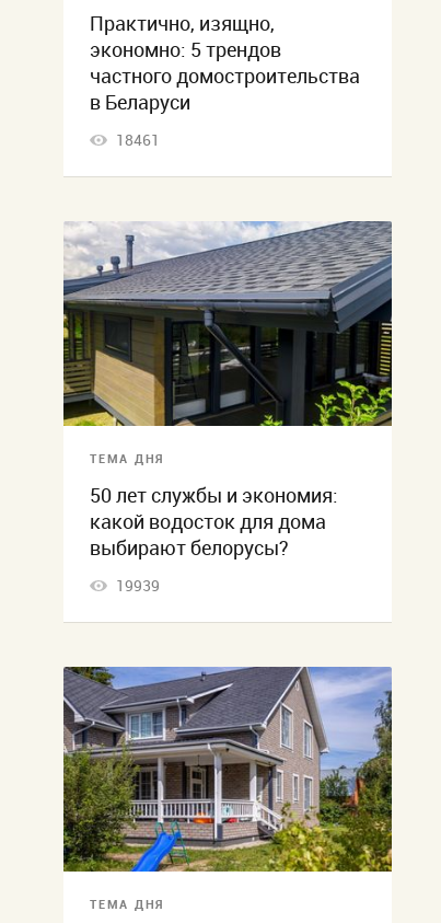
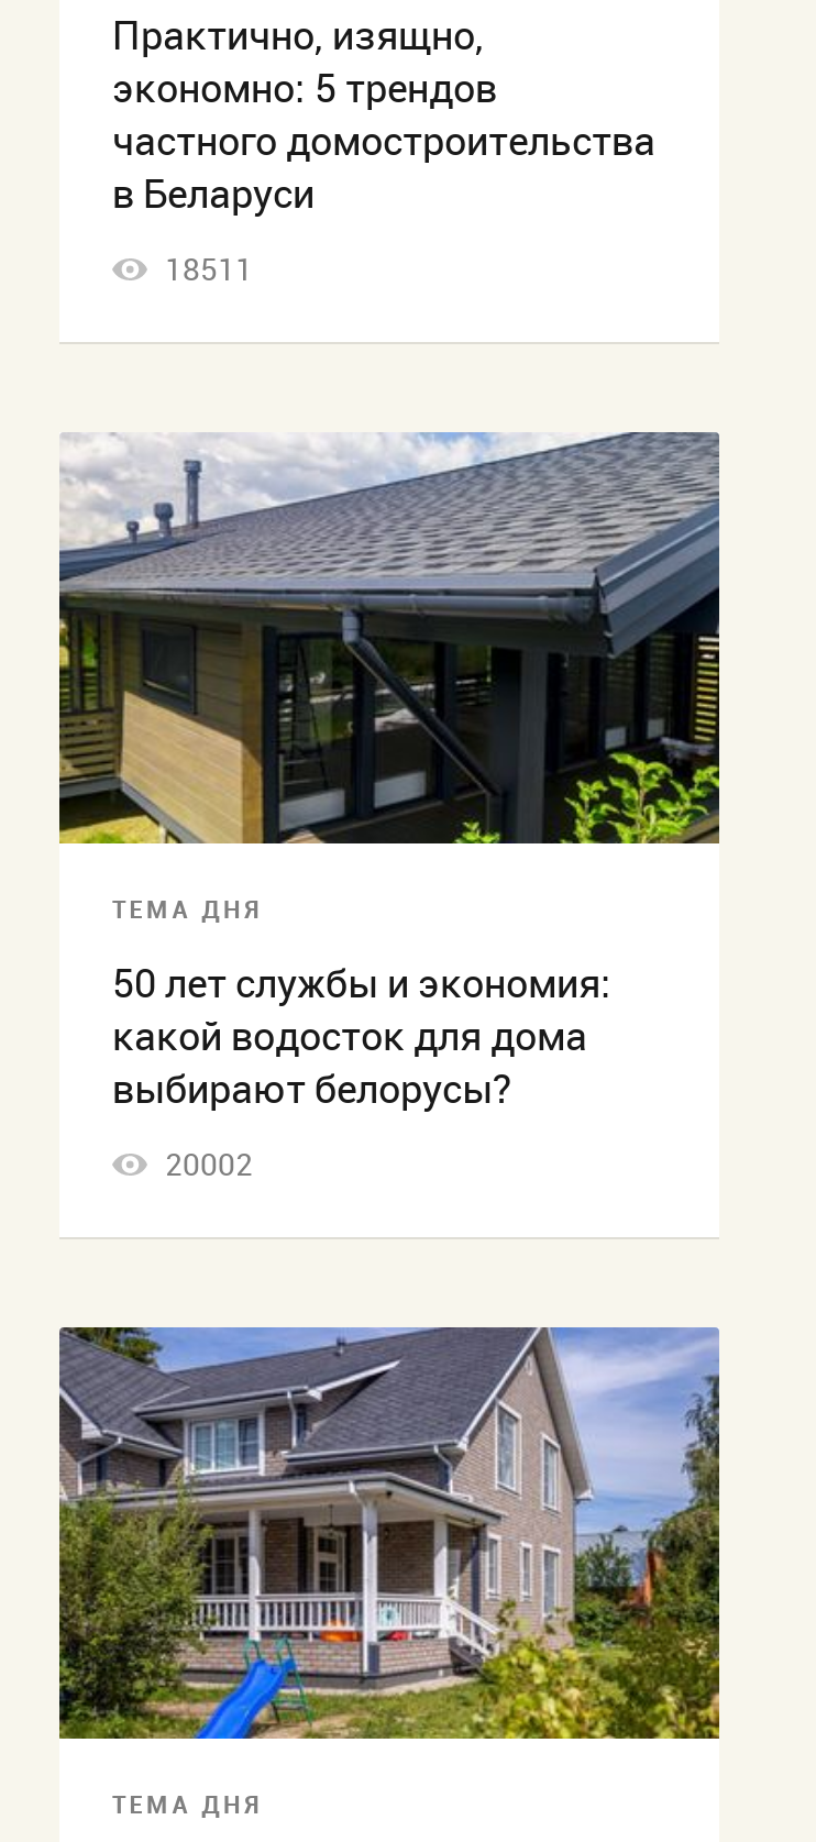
[116,131,160,149] 18461 -> [165,252,253,287] 18511
[116,577,160,595] 19939 -> [165,1147,253,1182] 20002

